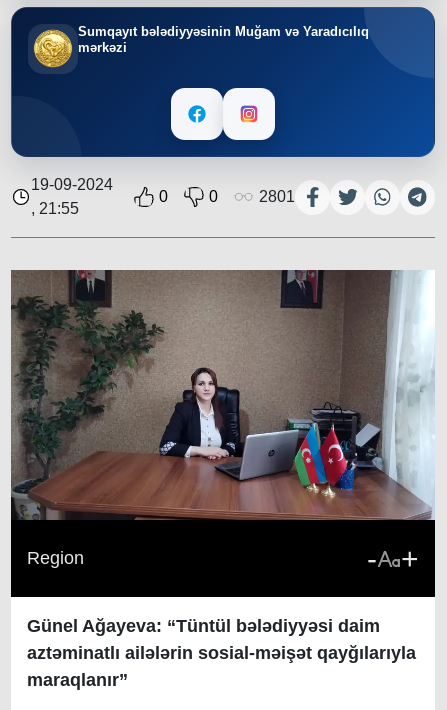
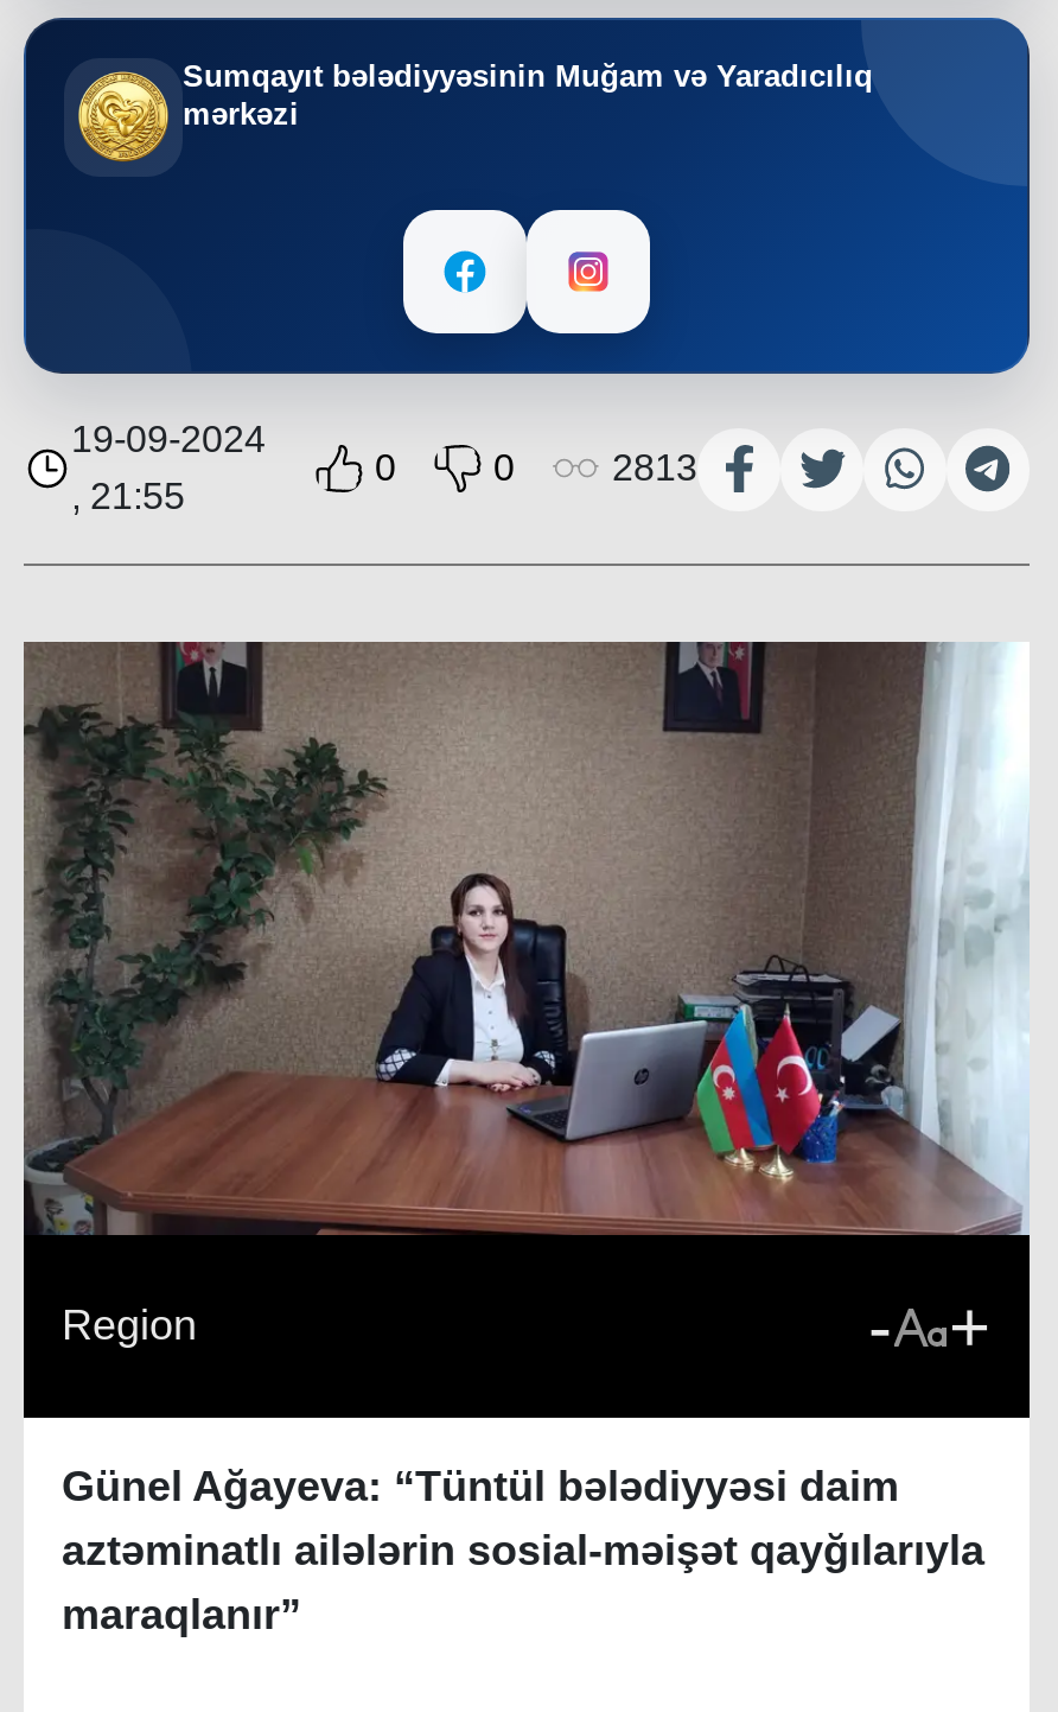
[259,188,295,205] 2801 -> [612,447,697,488] 2813

